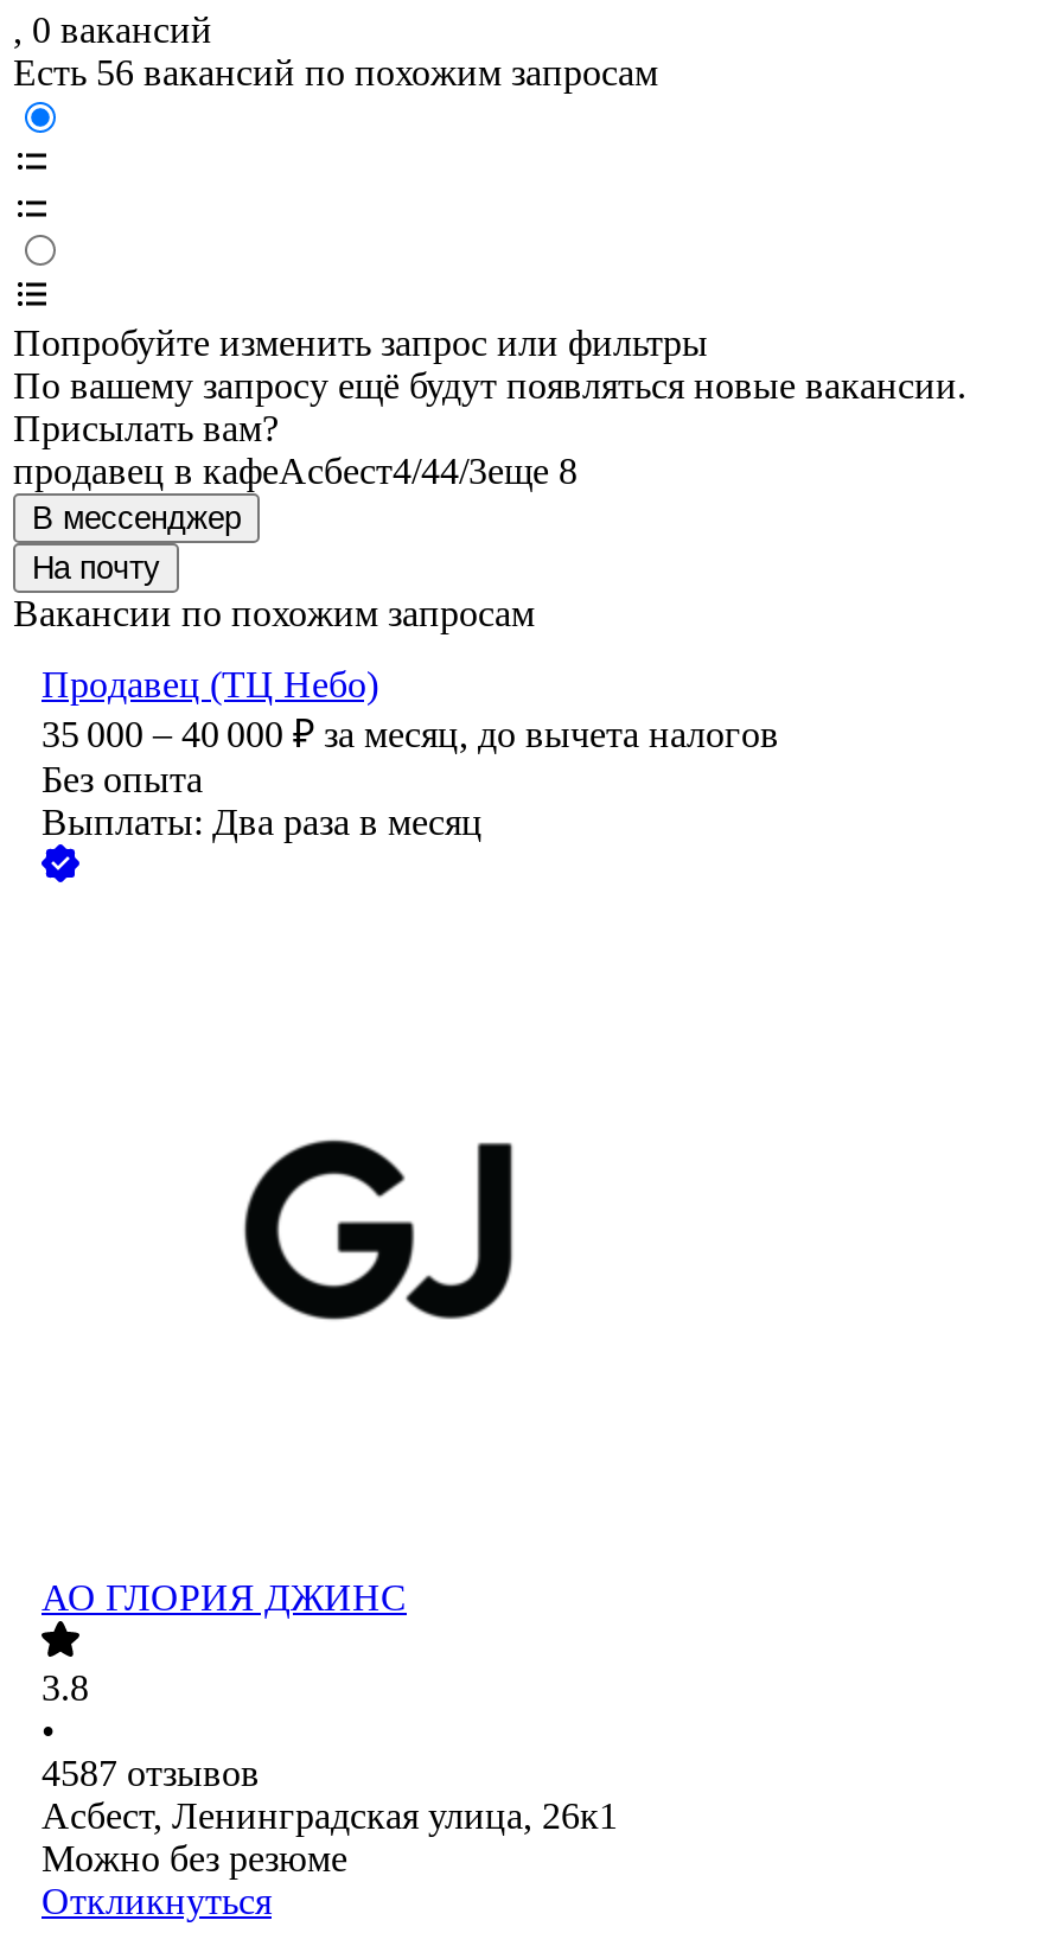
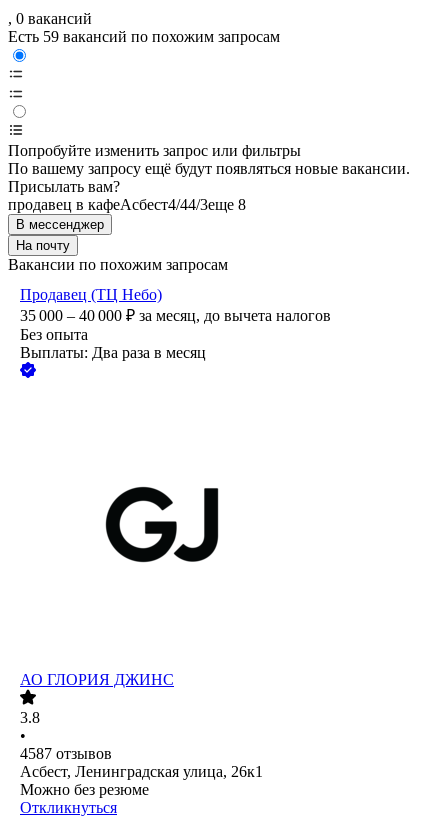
[13,53,658,94] Есть 56 вакансий по похожим запросам -> [8,28,280,45] Есть 59 вакансий по похожим запросам

